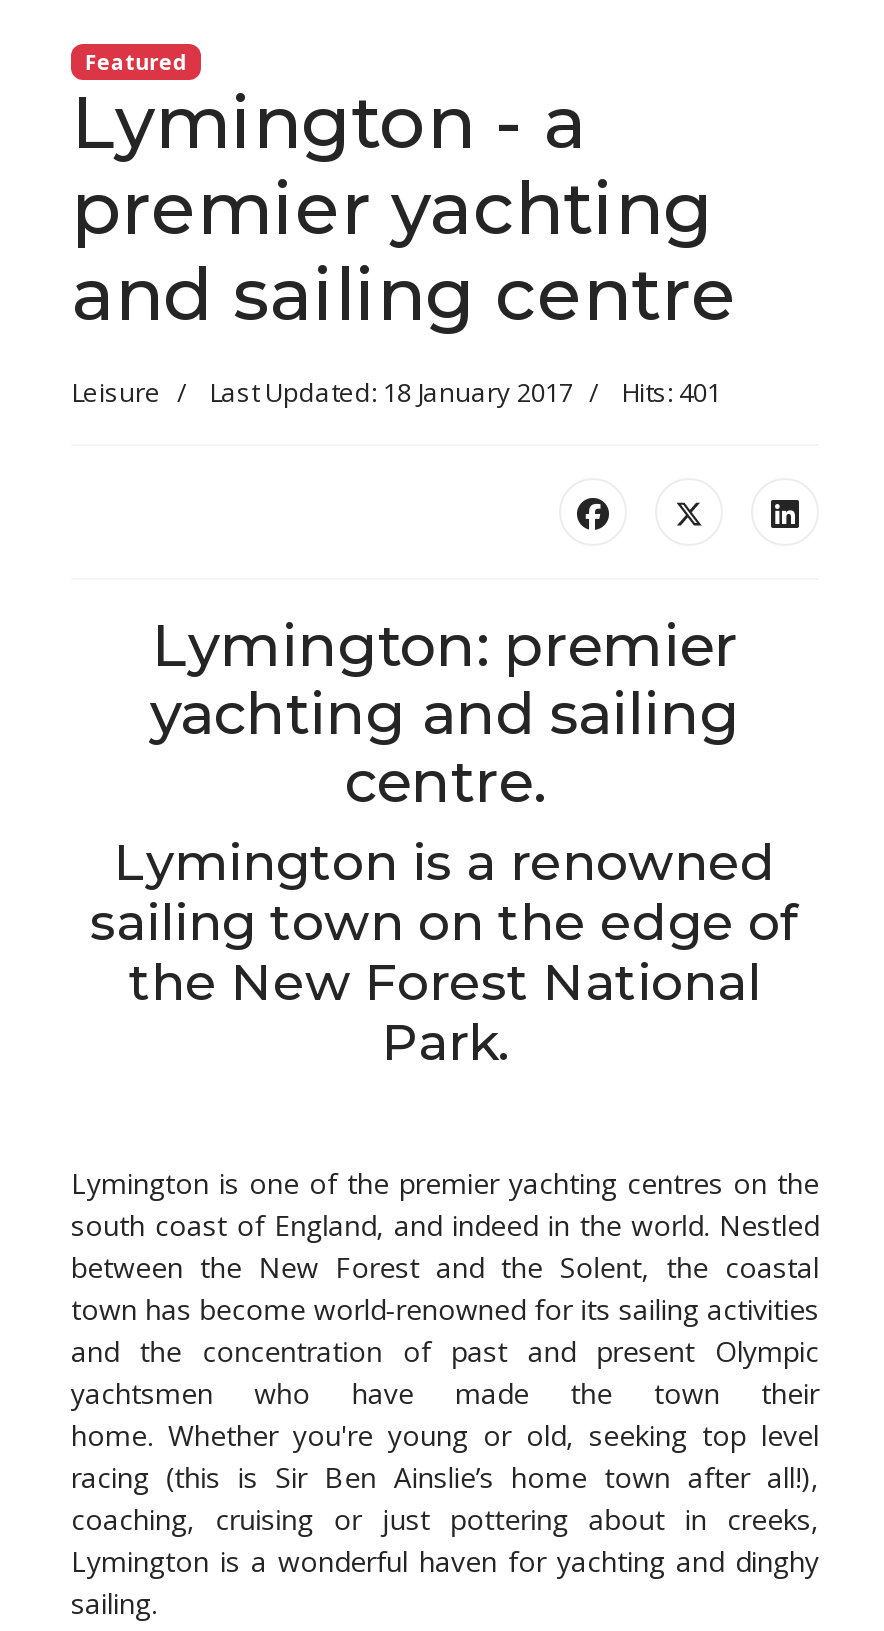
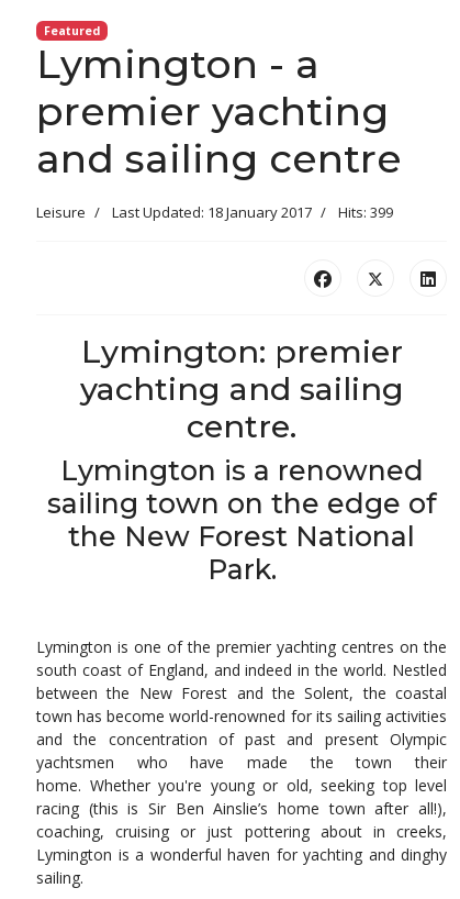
[71,374,721,410] Leisure Last Updated: 18 January 2017 Hits: 401 -> [36,202,393,222] Leisure Last Updated: 18 January 2017 Hits: 399

